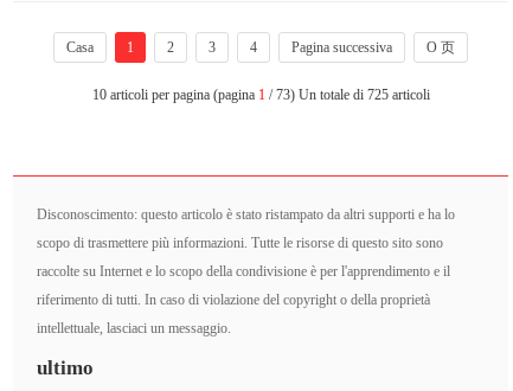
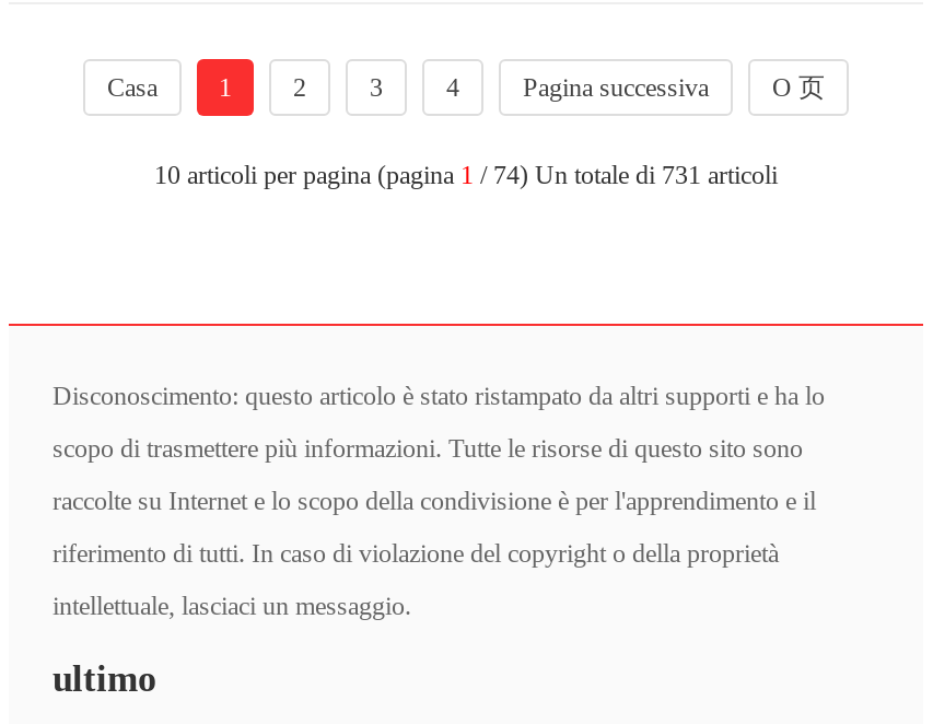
[92,86,429,103] 10 articoli per pagina (pagina 1 / 73) Un totale di 725 articoli -> [154,160,778,190] 10 articoli per pagina (pagina 1 / 74) Un totale di 731 articoli

